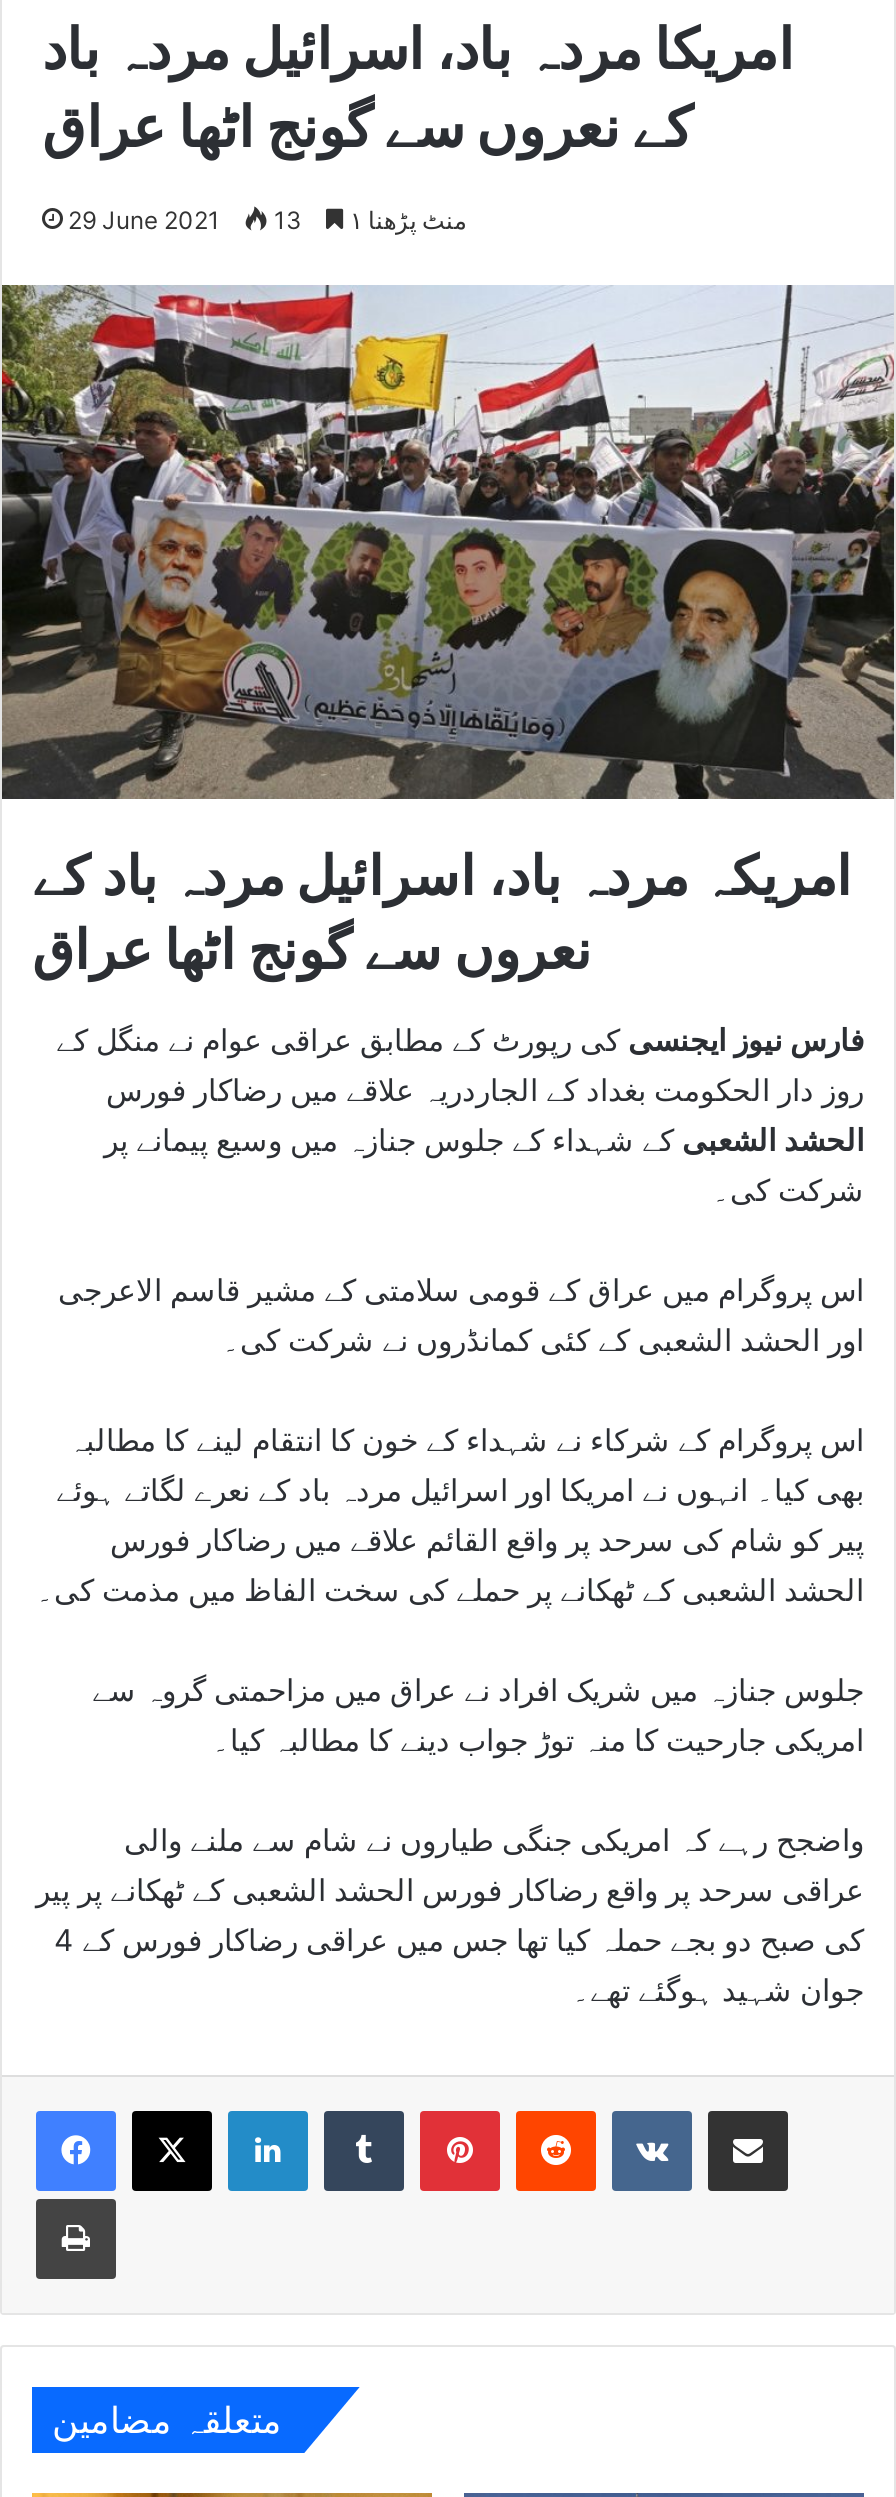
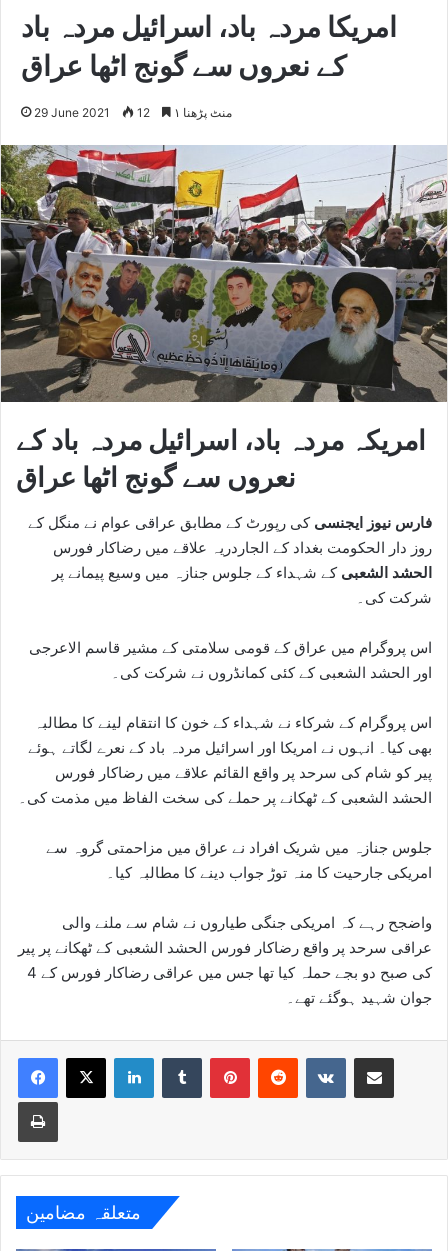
[68,205,302,235] 29 June 2021 13 -> [34,105,150,120] 29 June 2021 12

